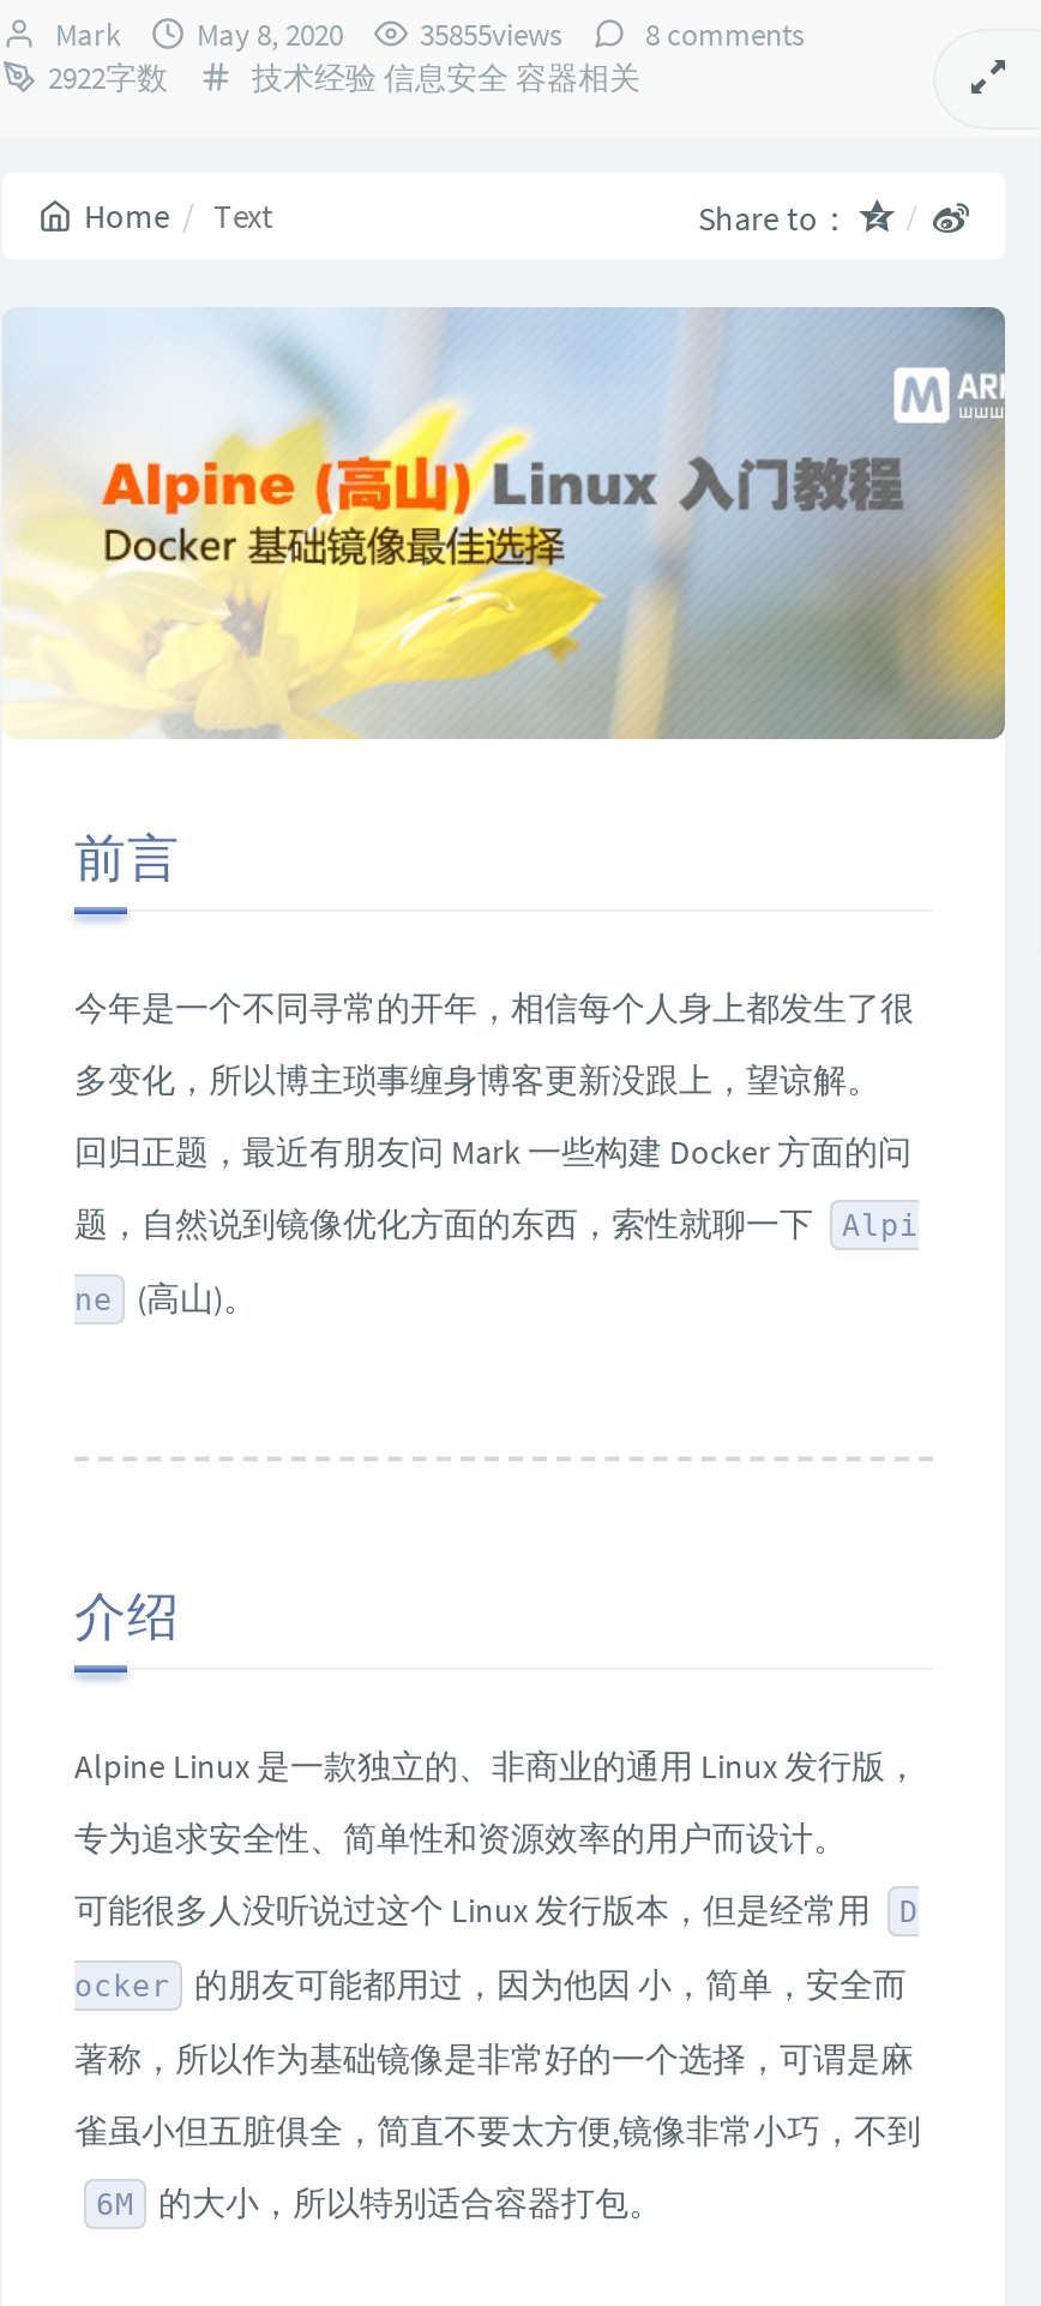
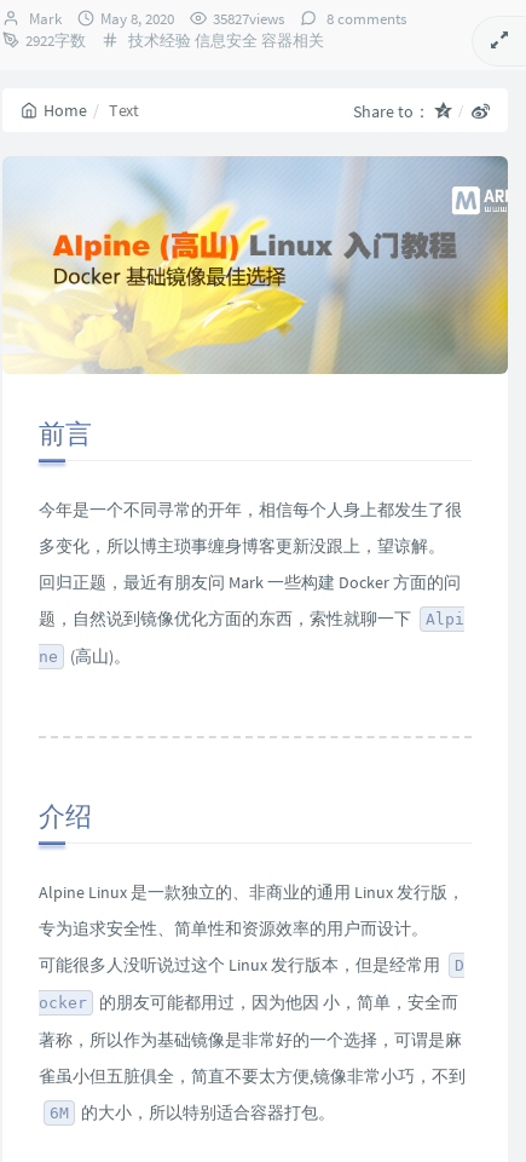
[420,14,561,55] 35855views -> [213,8,284,29] 35827views

